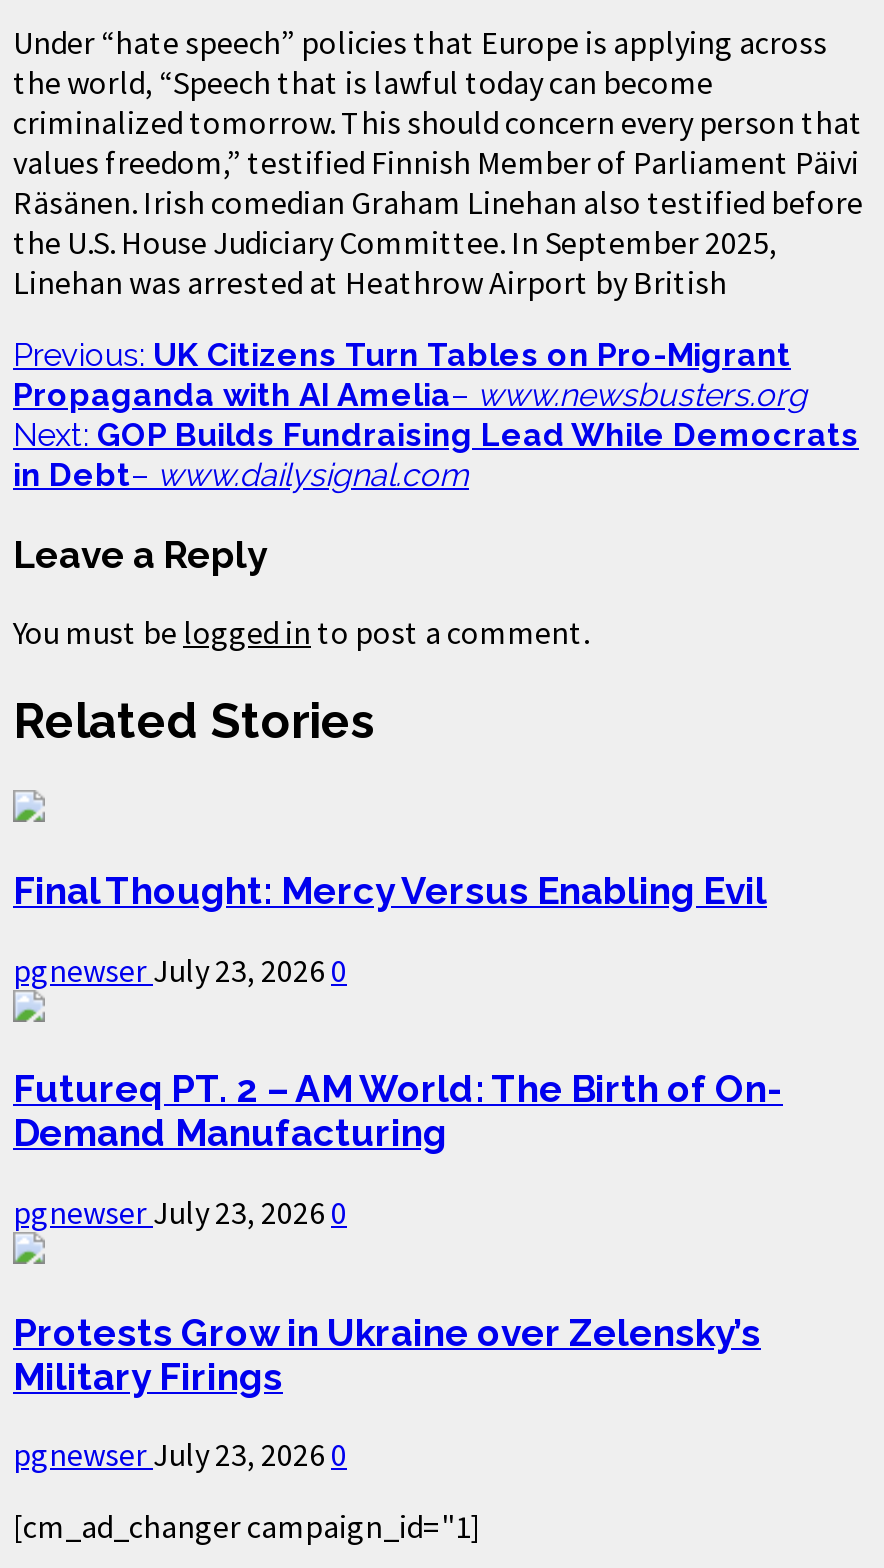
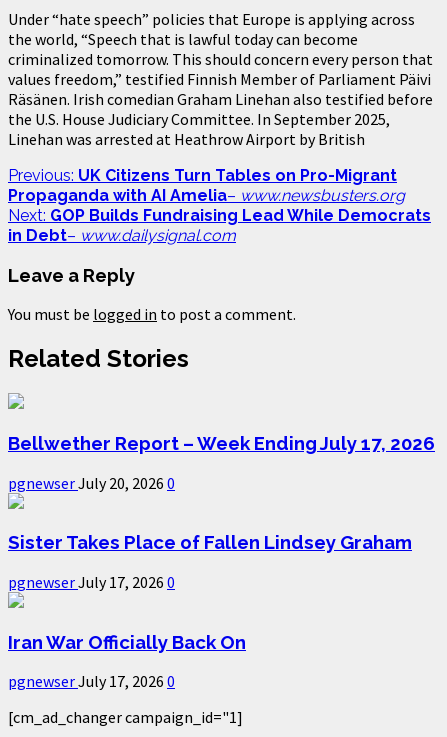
[13,868,767,912] Final Thought: Mercy Versus Enabling Evil -> [8,432,435,454] Bellwether Report – Week Ending July 17, 2026
[13,949,347,989] pgnewser July 23, 2026 0 -> [8,472,175,492] pgnewser July 20, 2026 0
[13,1066,783,1154] Futureq PT. 2 – AM World: The Birth of On- | Demand Manufacturing -> [8,531,412,553] Sister Takes Place of Fallen Lindsey Graham
[13,1192,347,1232] pgnewser July 23, 2026 0 -> [8,572,175,592] pgnewser July 17, 2026 0
[13,1309,761,1397] Protests Grow in Ukraine over Zelensky’s | Military Firings -> [8,631,246,653] Iran War Officially Back On
[13,1435,347,1475] pgnewser July 23, 2026 0 -> [8,671,175,691] pgnewser July 17, 2026 0

